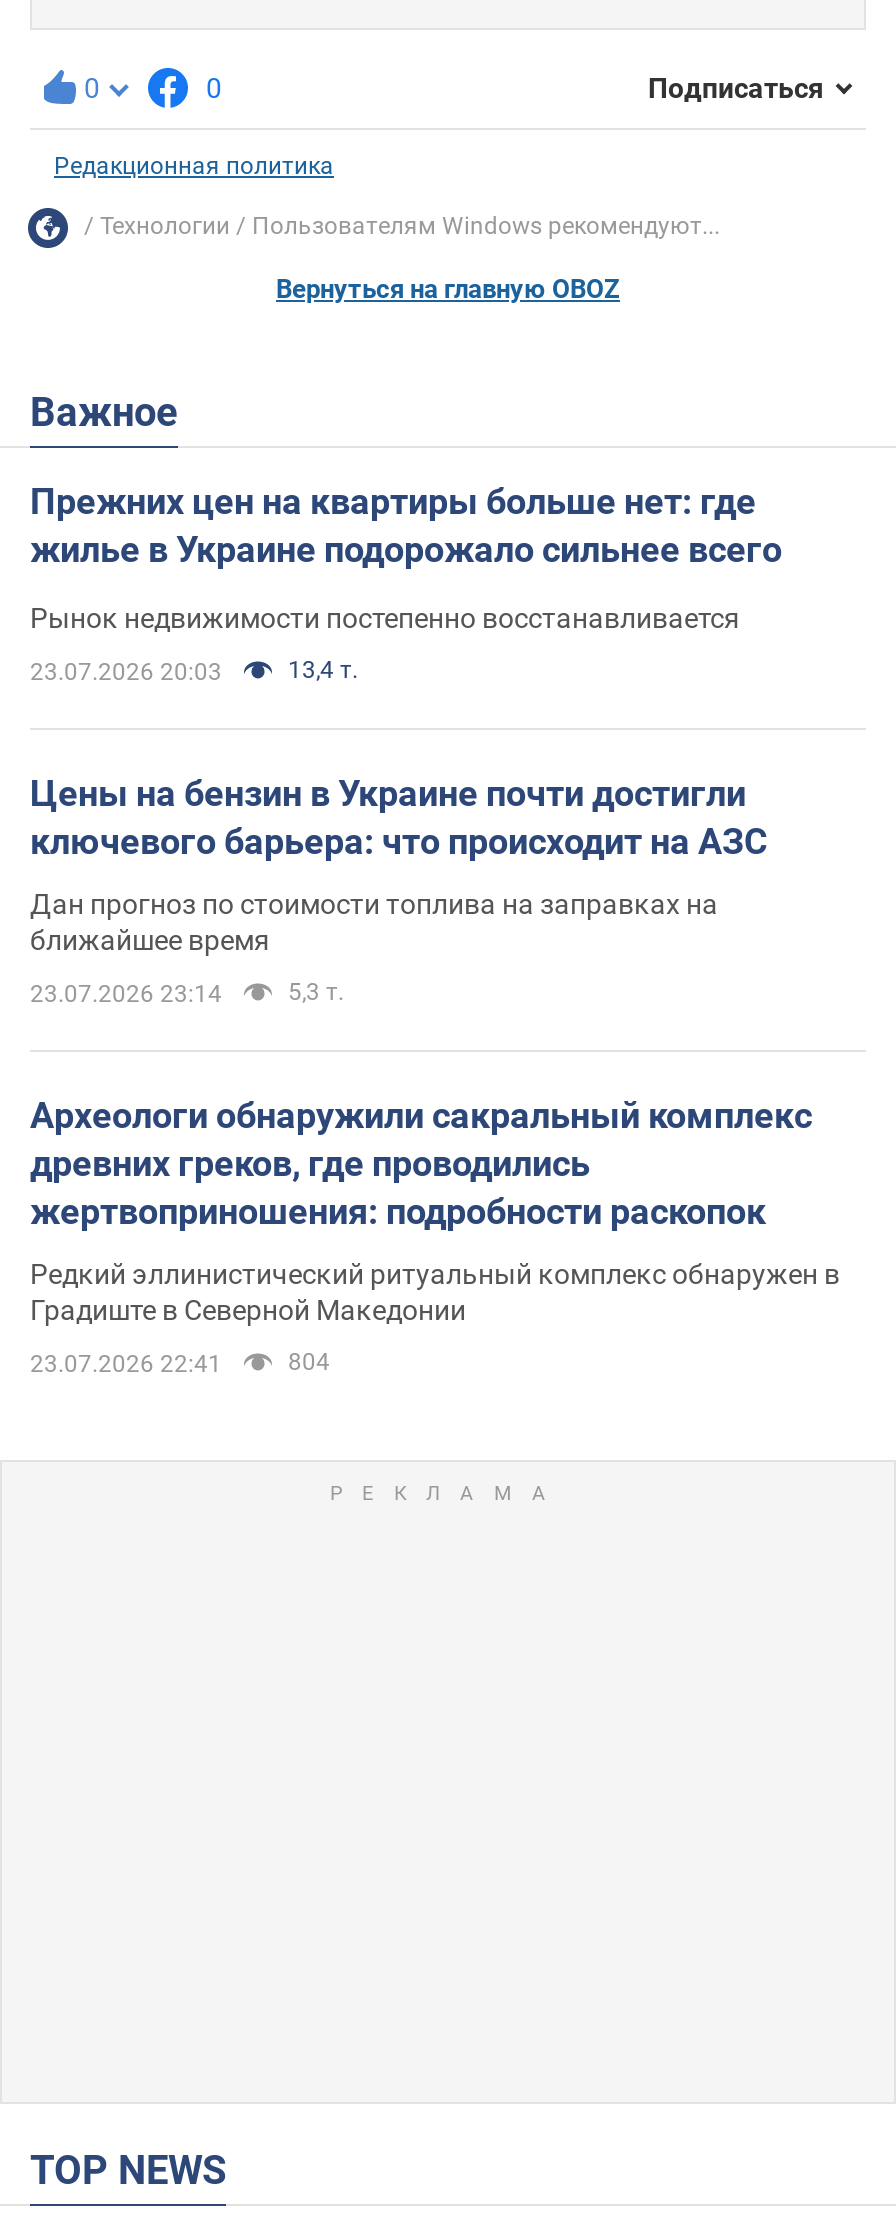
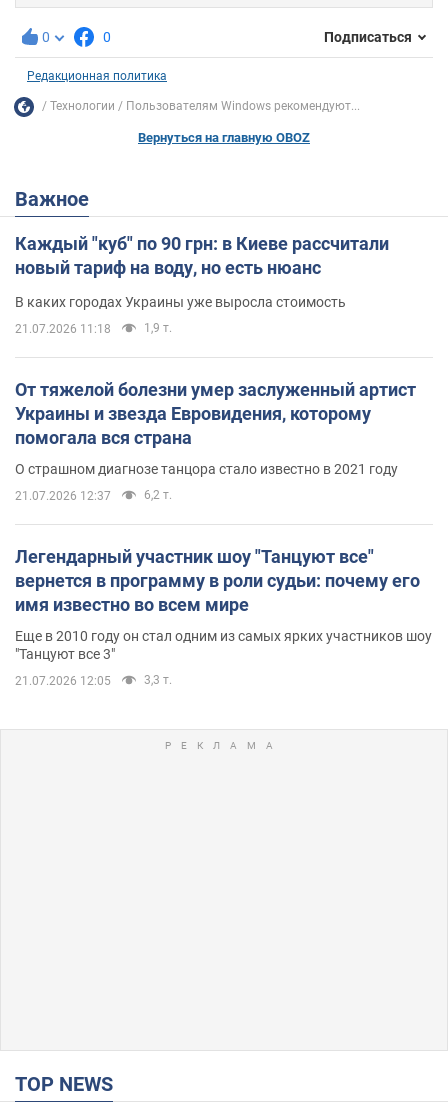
[30,479,782,569] Прежних цен на квартиры больше нет: где | жилье в Украине подорожало сильнее всего -> [15,233,389,278] Каждый "куб" по 90 грн: в Киеве рассчитали | новый тариф на воду, но есть нюанс
[30,601,740,633] Рынок недвижимости постепенно восстанавливается -> [15,294,346,310] В каких городах Украины уже выросла стоимость
[30,655,358,685] 23.07.2026 20:03 | 13,4 т. -> [15,321,172,336] 21.07.2026 11:18 | 1,9 т.
[30,771,768,861] Цены на бензин в Украине почти достигли | ключевого барьера: что происходит на АЗС -> [15,379,416,448] От тяжелой болезни умер заслуженный артист | Украины и звезда Евровидения, которому | помогала вся страна
[30,887,718,955] Дан прогноз по стоимости топлива на заправках на | ближайшее время -> [15,461,398,477] О страшном диагнозе танцора стало известно в 2021 году
[30,977,344,1007] 23.07.2026 23:14 | 5,3 т. -> [15,488,172,503] 21.07.2026 12:37 | 6,2 т.
[30,1093,812,1231] Археологи обнаружили сакральный комплекс | древних греков, где проводились | жертвоприношения: подробности раскопок -> [15,546,420,615] Легендарный участник шоу "Танцуют все" | вернется в программу в роли судьи: почему его | имя известно во всем мире
[30,1257,840,1325] Редкий эллинистический ритуальный комплекс обнаружен в | Градиште в Северной Македонии -> [15,628,432,662] Еще в 2010 году он стал одним из самых ярких участников шоу | "Танцуют все 3"
[30,1347,330,1377] 23.07.2026 22:41 | 804 -> [15,673,172,688] 21.07.2026 12:05 | 3,3 т.

